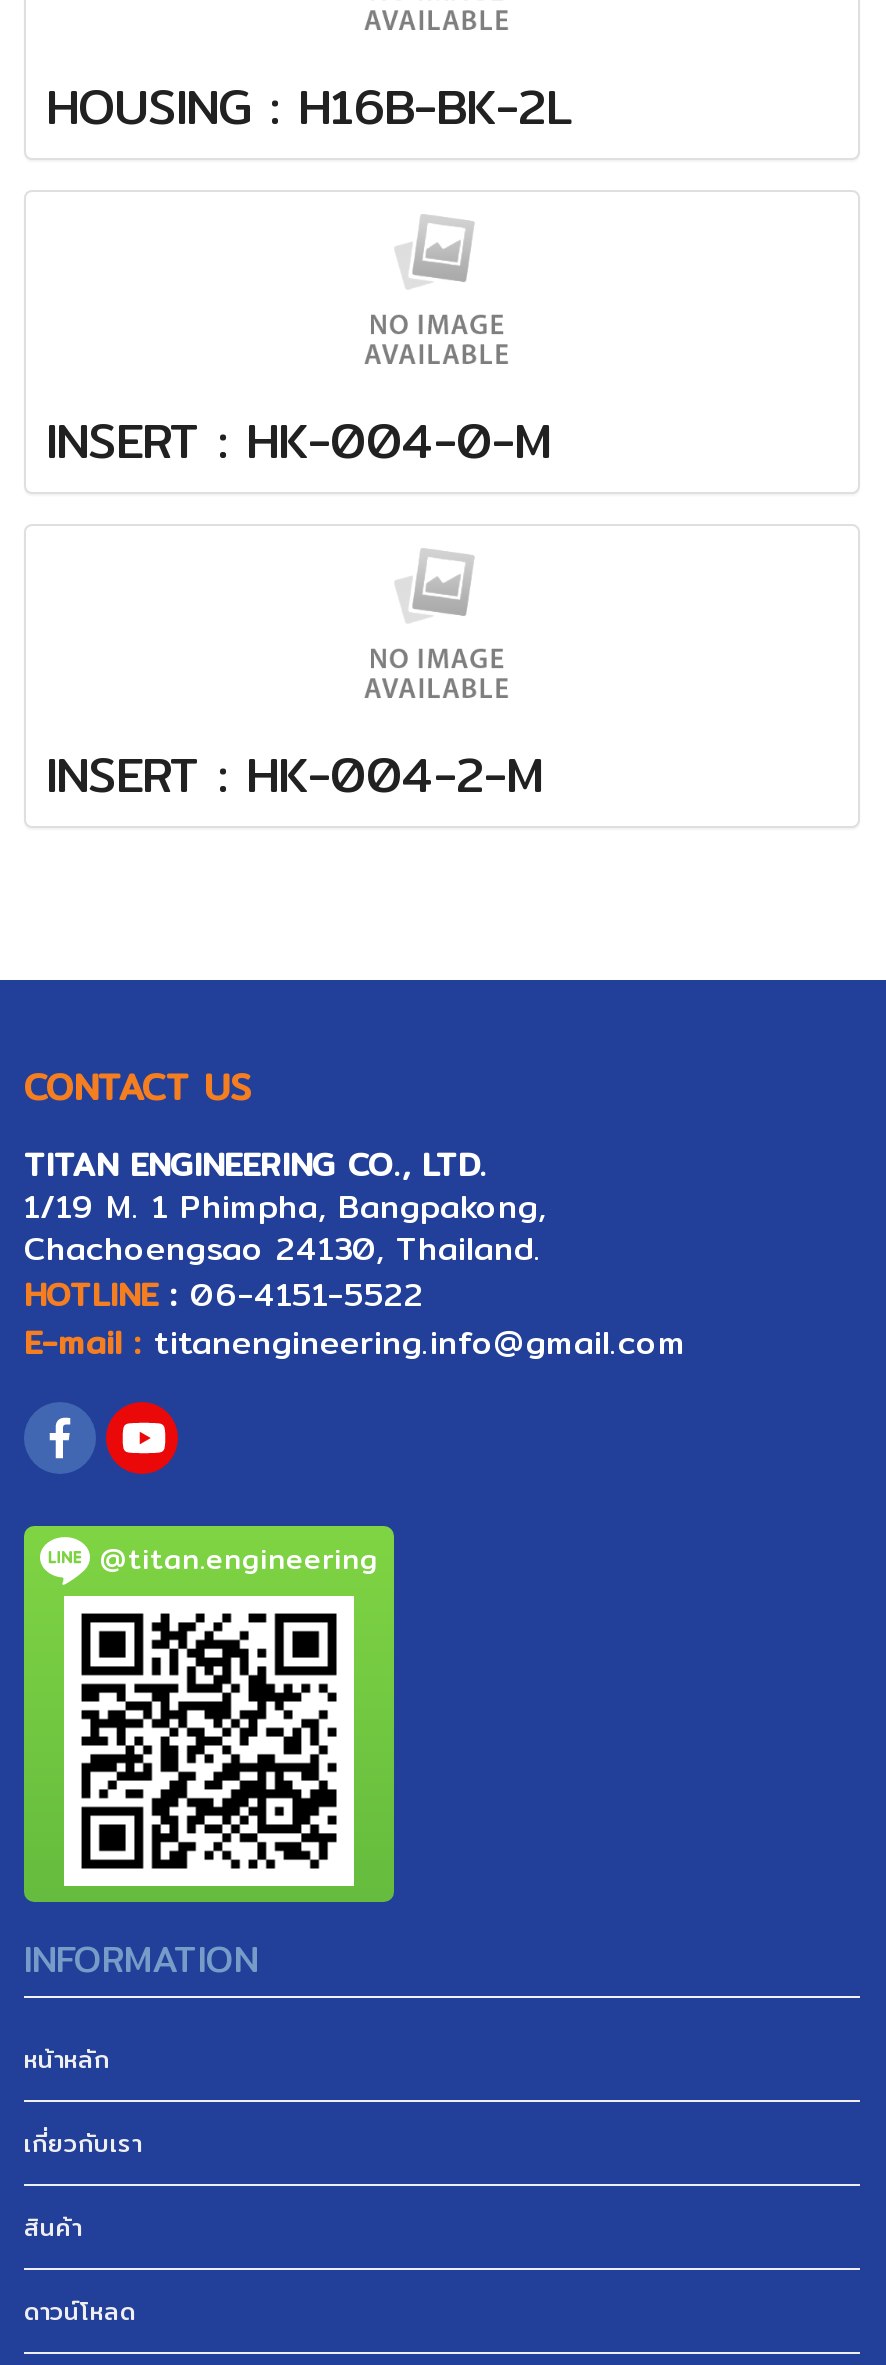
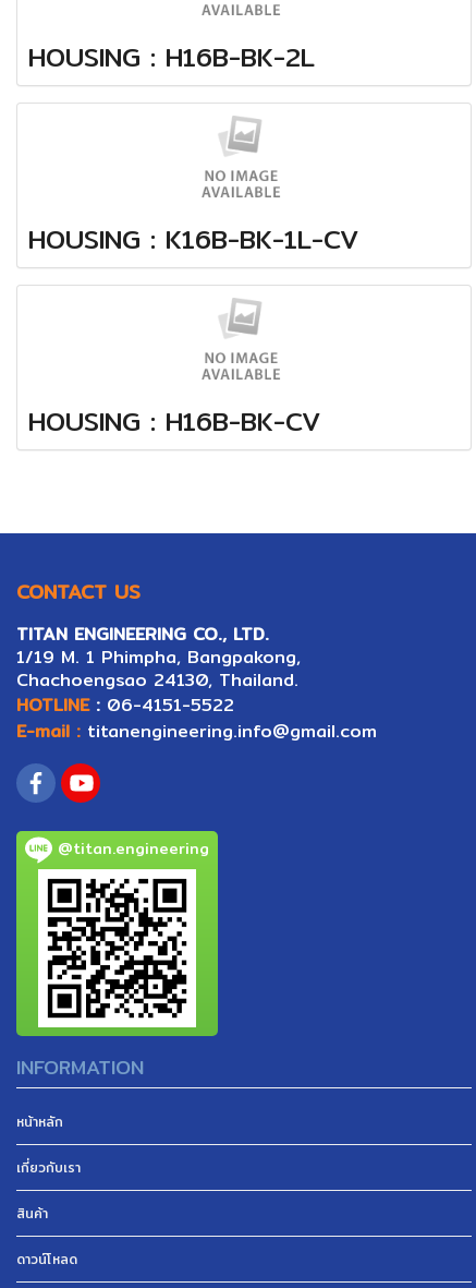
[46,401,550,477] INSERT : HK-004-0-M -> [28,218,358,259] HOUSING : K16B-BK-1L-CV
[46,735,542,811] INSERT : HK-004-2-M -> [28,400,320,441] HOUSING : H16B-BK-CV

